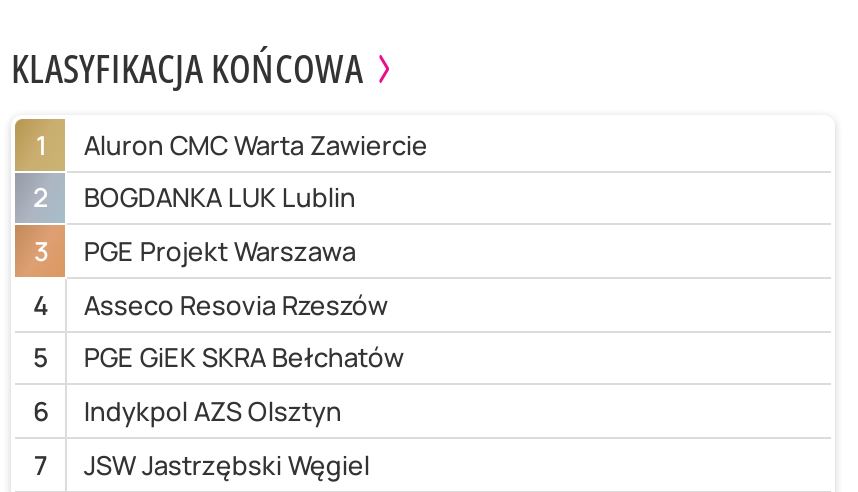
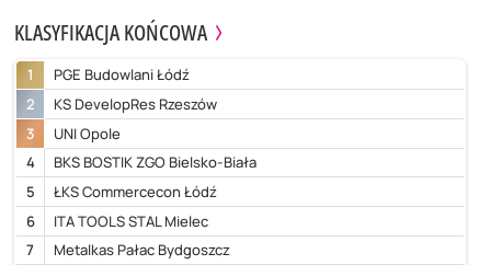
[84,127,428,163] Aluron CMC Warta Zawiercie -> [54,65,190,85] PGE Budowlani Łódź
[84,180,356,216] BOGDANKA LUK Lublin -> [54,94,217,114] KS DevelopRes Rzeszów
[84,233,356,269] PGE Projekt Warszawa -> [54,123,121,143] UNI Opole
[84,287,388,323] Asseco Resovia Rzeszów -> [54,153,257,172] BKS BOSTIK ZGO Bielsko-Biała
[84,340,404,376] PGE GiEK SKRA Bełchatów -> [54,182,217,202] ŁKS Commercecon Łódź
[84,394,342,430] Indykpol AZS Olsztyn -> [54,211,209,231] ITA TOOLS STAL Mielec
[84,447,370,483] JSW Jastrzębski Węgiel -> [54,240,231,260] Metalkas Pałac Bydgoszcz

